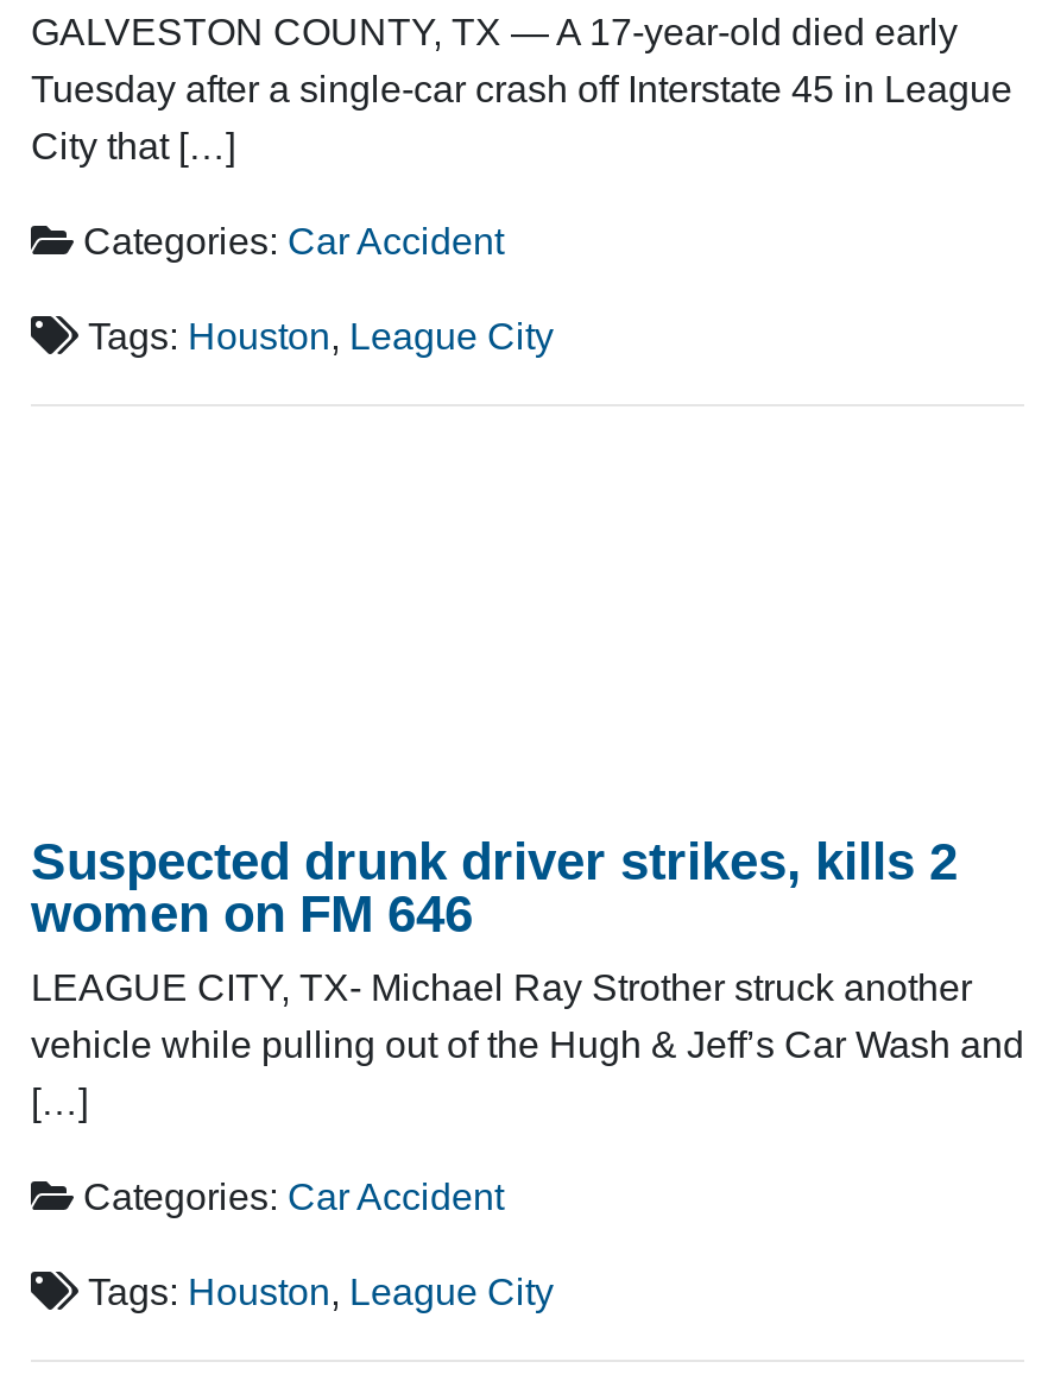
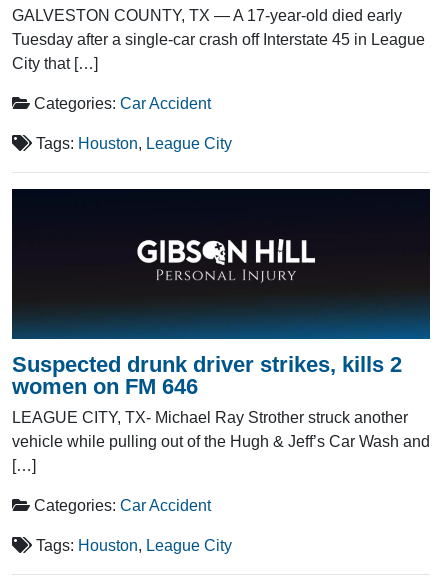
none -> [11,188,431,340] [image]

